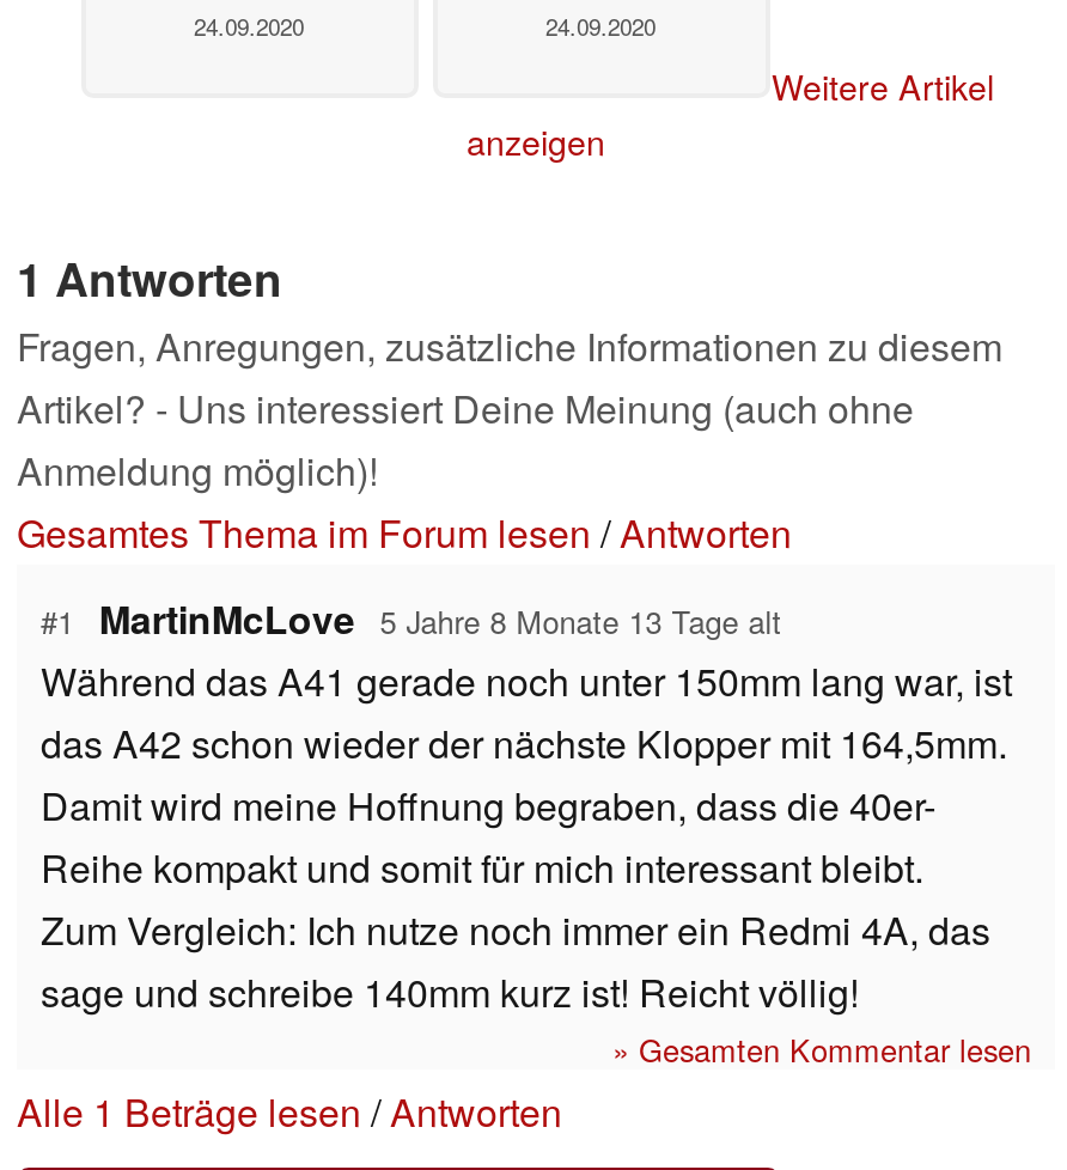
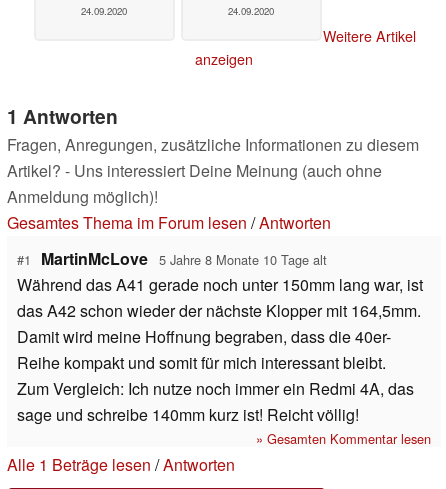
[41,592,782,647] #1 MartinMcLove 5 Jahre 8 Monate 13 Tage alt -> [17,247,327,270] #1 MartinMcLove 5 Jahre 8 Monate 10 Tage alt

